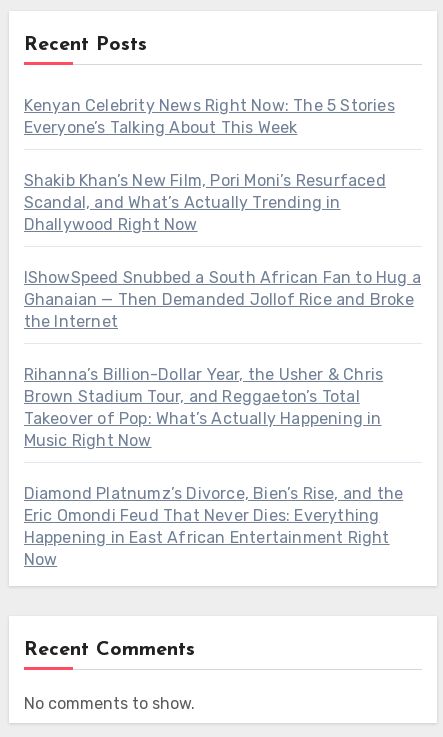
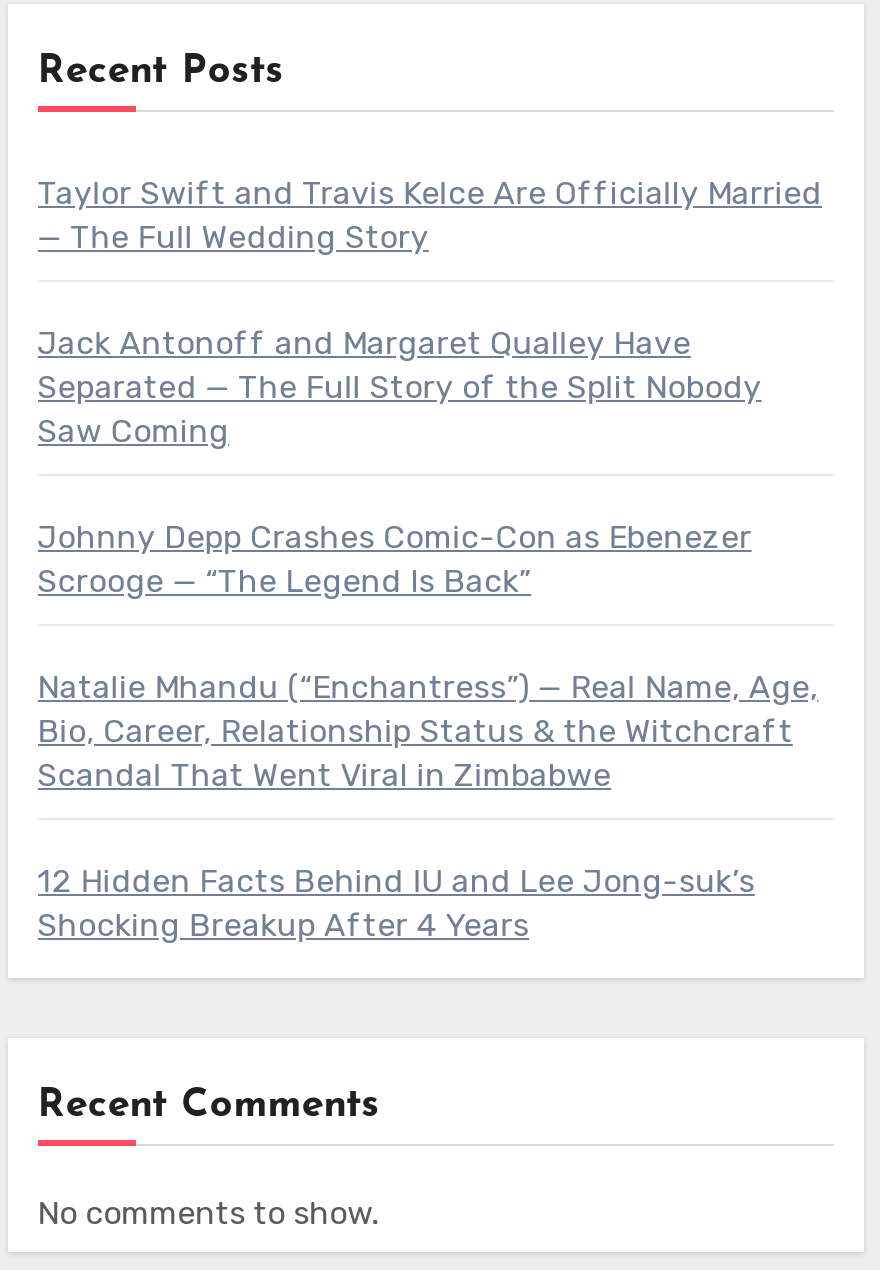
[24,96,395,137] Kenyan Celebrity News Right Now: The 5 Stories | Everyone’s Talking About This Week -> [37,174,822,256] Taylor Swift and Travis Kelce Are Officially Married | — The Full Wedding Story
[24,171,386,234] Shakib Khan’s New Film, Pori Moni’s Resurfaced | Scandal, and What’s Actually Trending in | Dhallywood Right Now -> [37,324,762,450] Jack Antonoff and Margaret Qualley Have | Separated — The Full Story of the Split Nobody | Saw Coming
[24,268,421,331] IShowSpeed Snubbed a South African Fan to Hug a | Ghanaian — Then Demanded Jollof Rice and Broke | the Internet -> [37,518,752,600] Johnny Depp Crashes Comic-Con as Ebenezer | Scrooge — “The Legend Is Back”
[24,365,383,450] Rihanna’s Billion-Dollar Year, the Usher & Chris | Brown Stadium Tour, and Reggaeton’s Total | Takeover of Pop: What’s Actually Happening in | Music Right Now -> [37,668,818,794] Natalie Mhandu (“Enchantress”) — Real Name, Age, | Bio, Career, Relationship Status & the Witchcraft | Scandal That Went Viral in Zimbabwe
[24,484,403,569] Diamond Platnumz’s Divorce, Bien’s Rise, and the | Eric Omondi Feud That Never Dies: Everything | Happening in East African Entertainment Right | Now -> [37,862,755,944] 12 Hidden Facts Behind IU and Lee Jong-suk’s | Shocking Breakup After 4 Years

